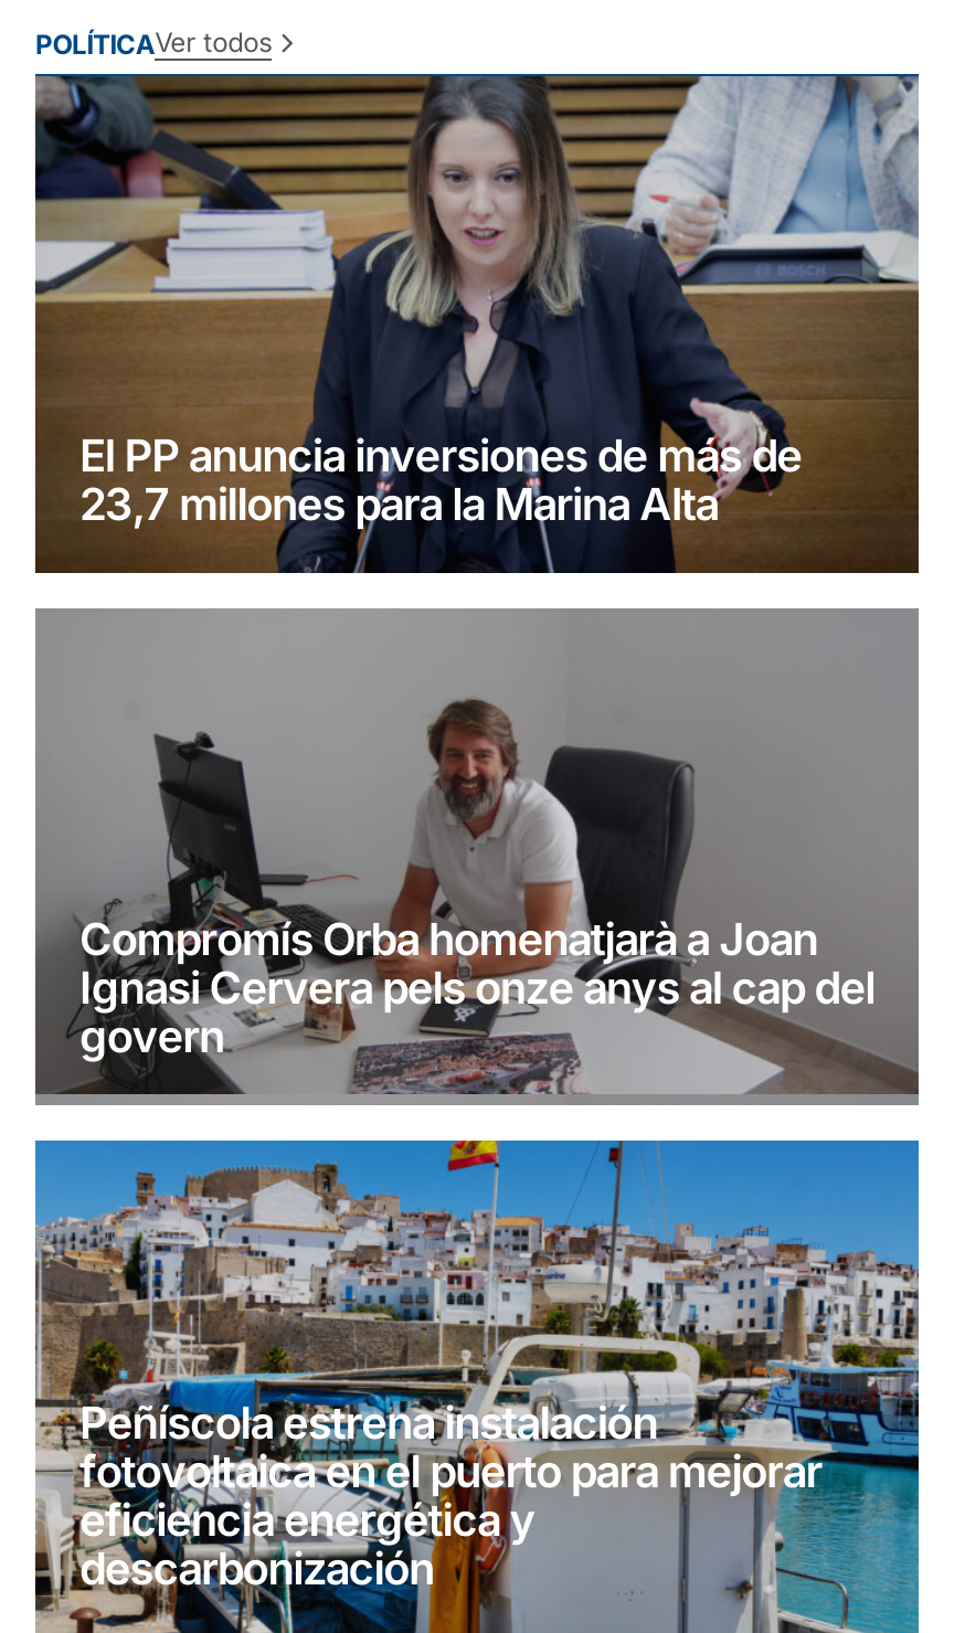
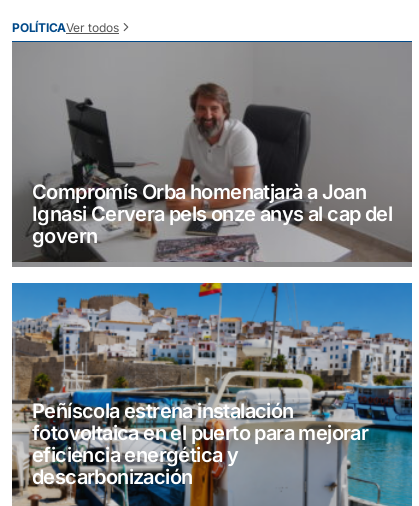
[33,74,921,573] [image] | El PP anuncia inversiones de más de | 23,7 millones para la Marina Alta -> none

